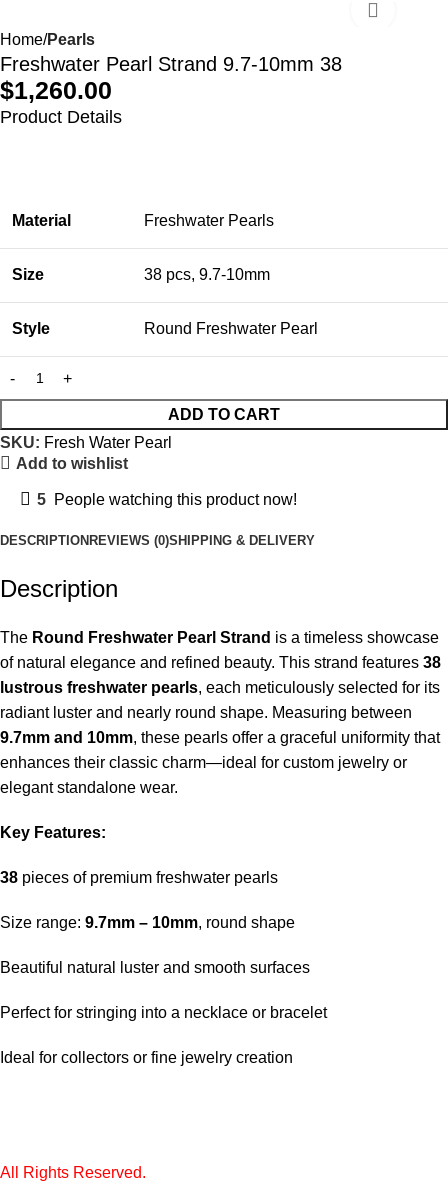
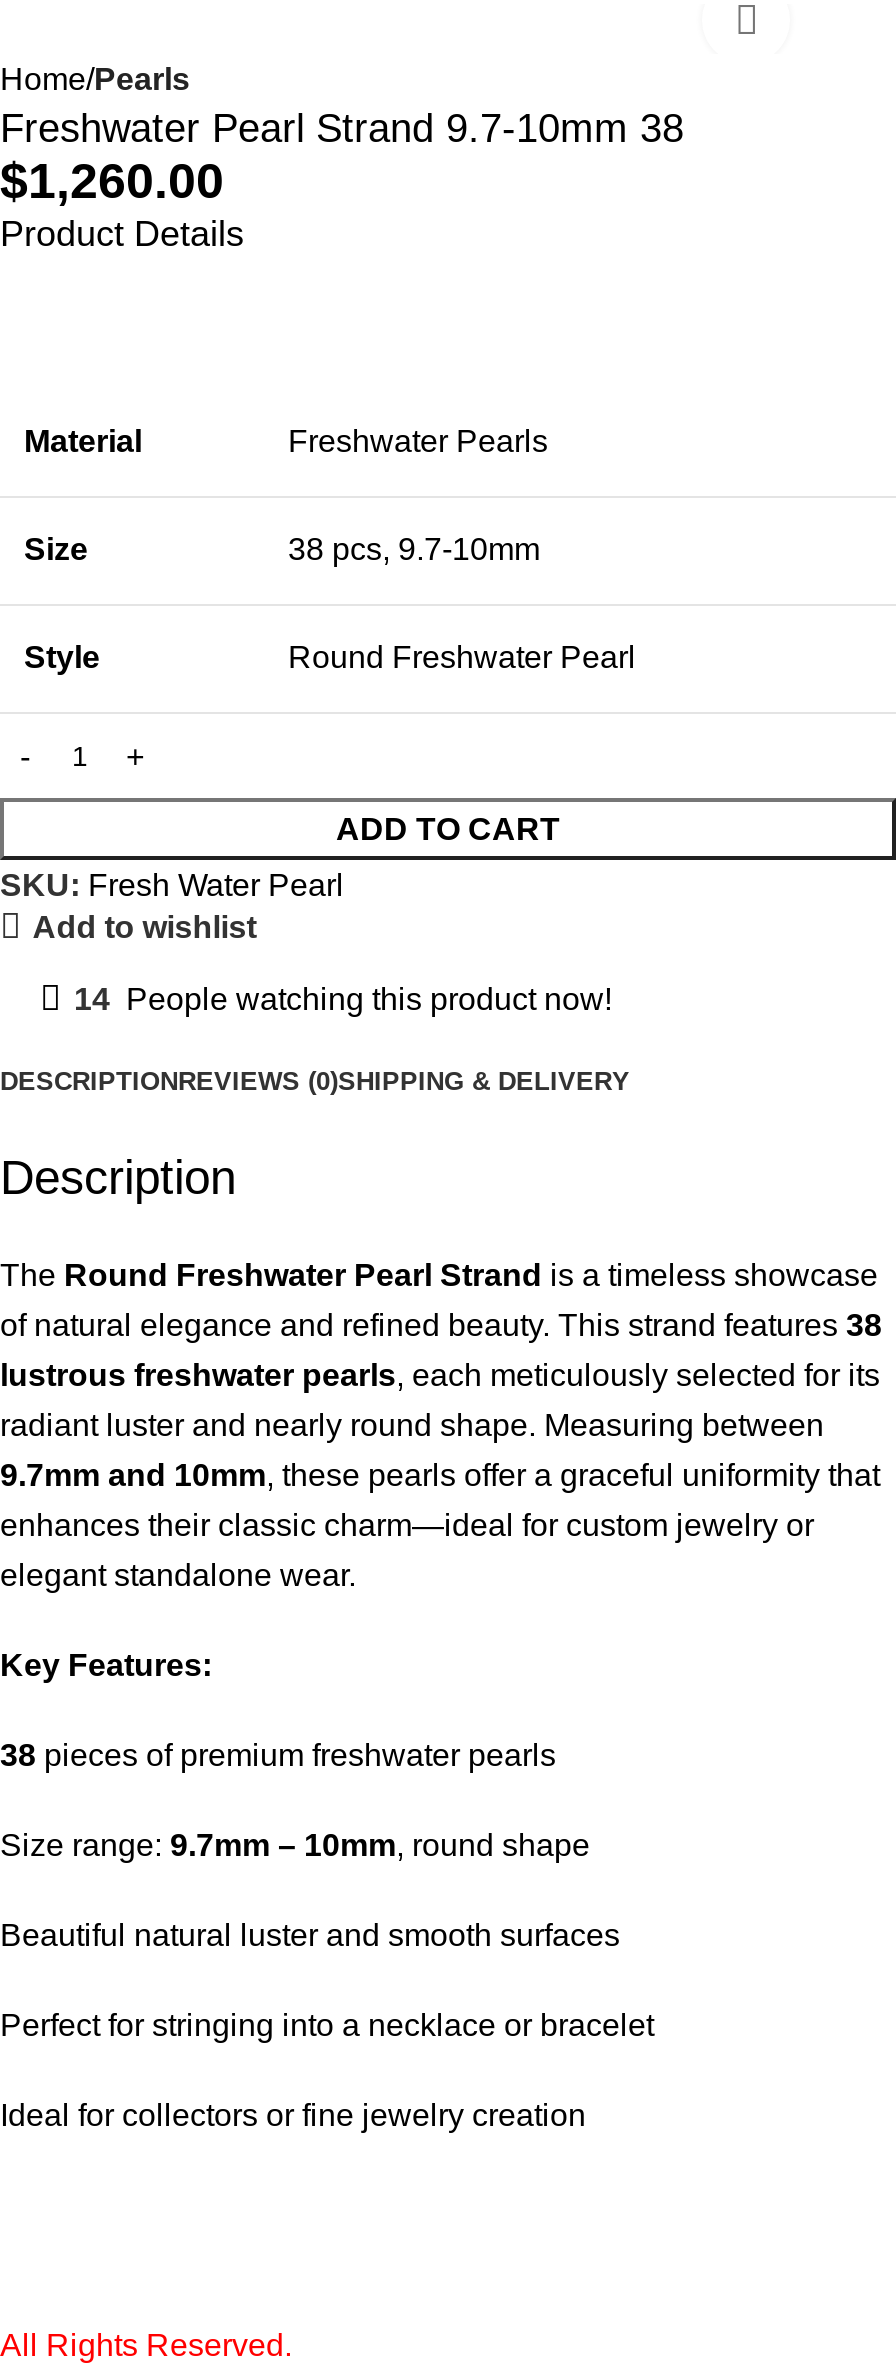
[37,491,297,508] 5 People watching this product now! -> [74,983,612,1017] 14 People watching this product now!

